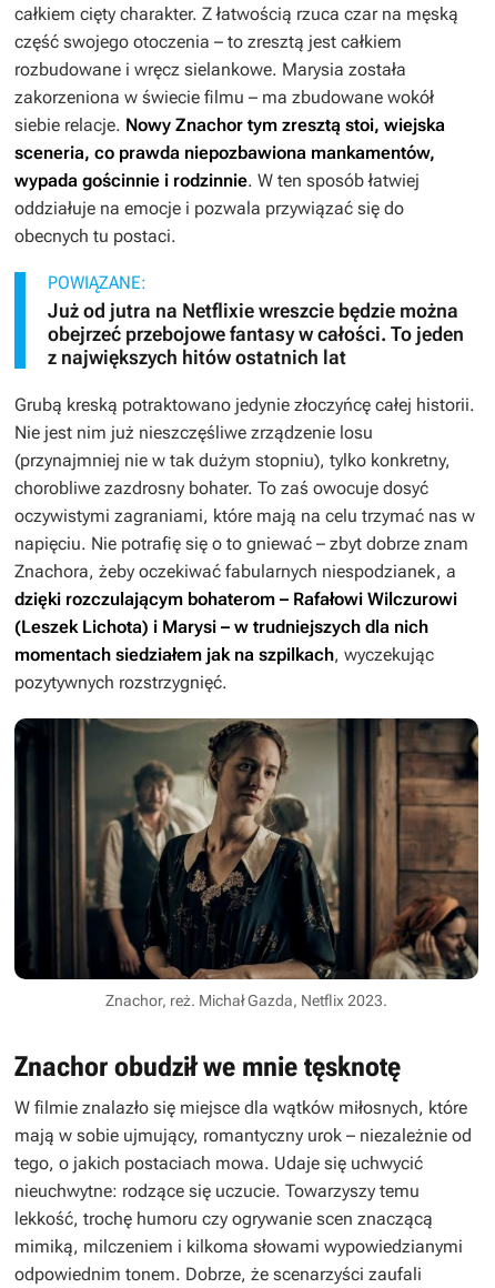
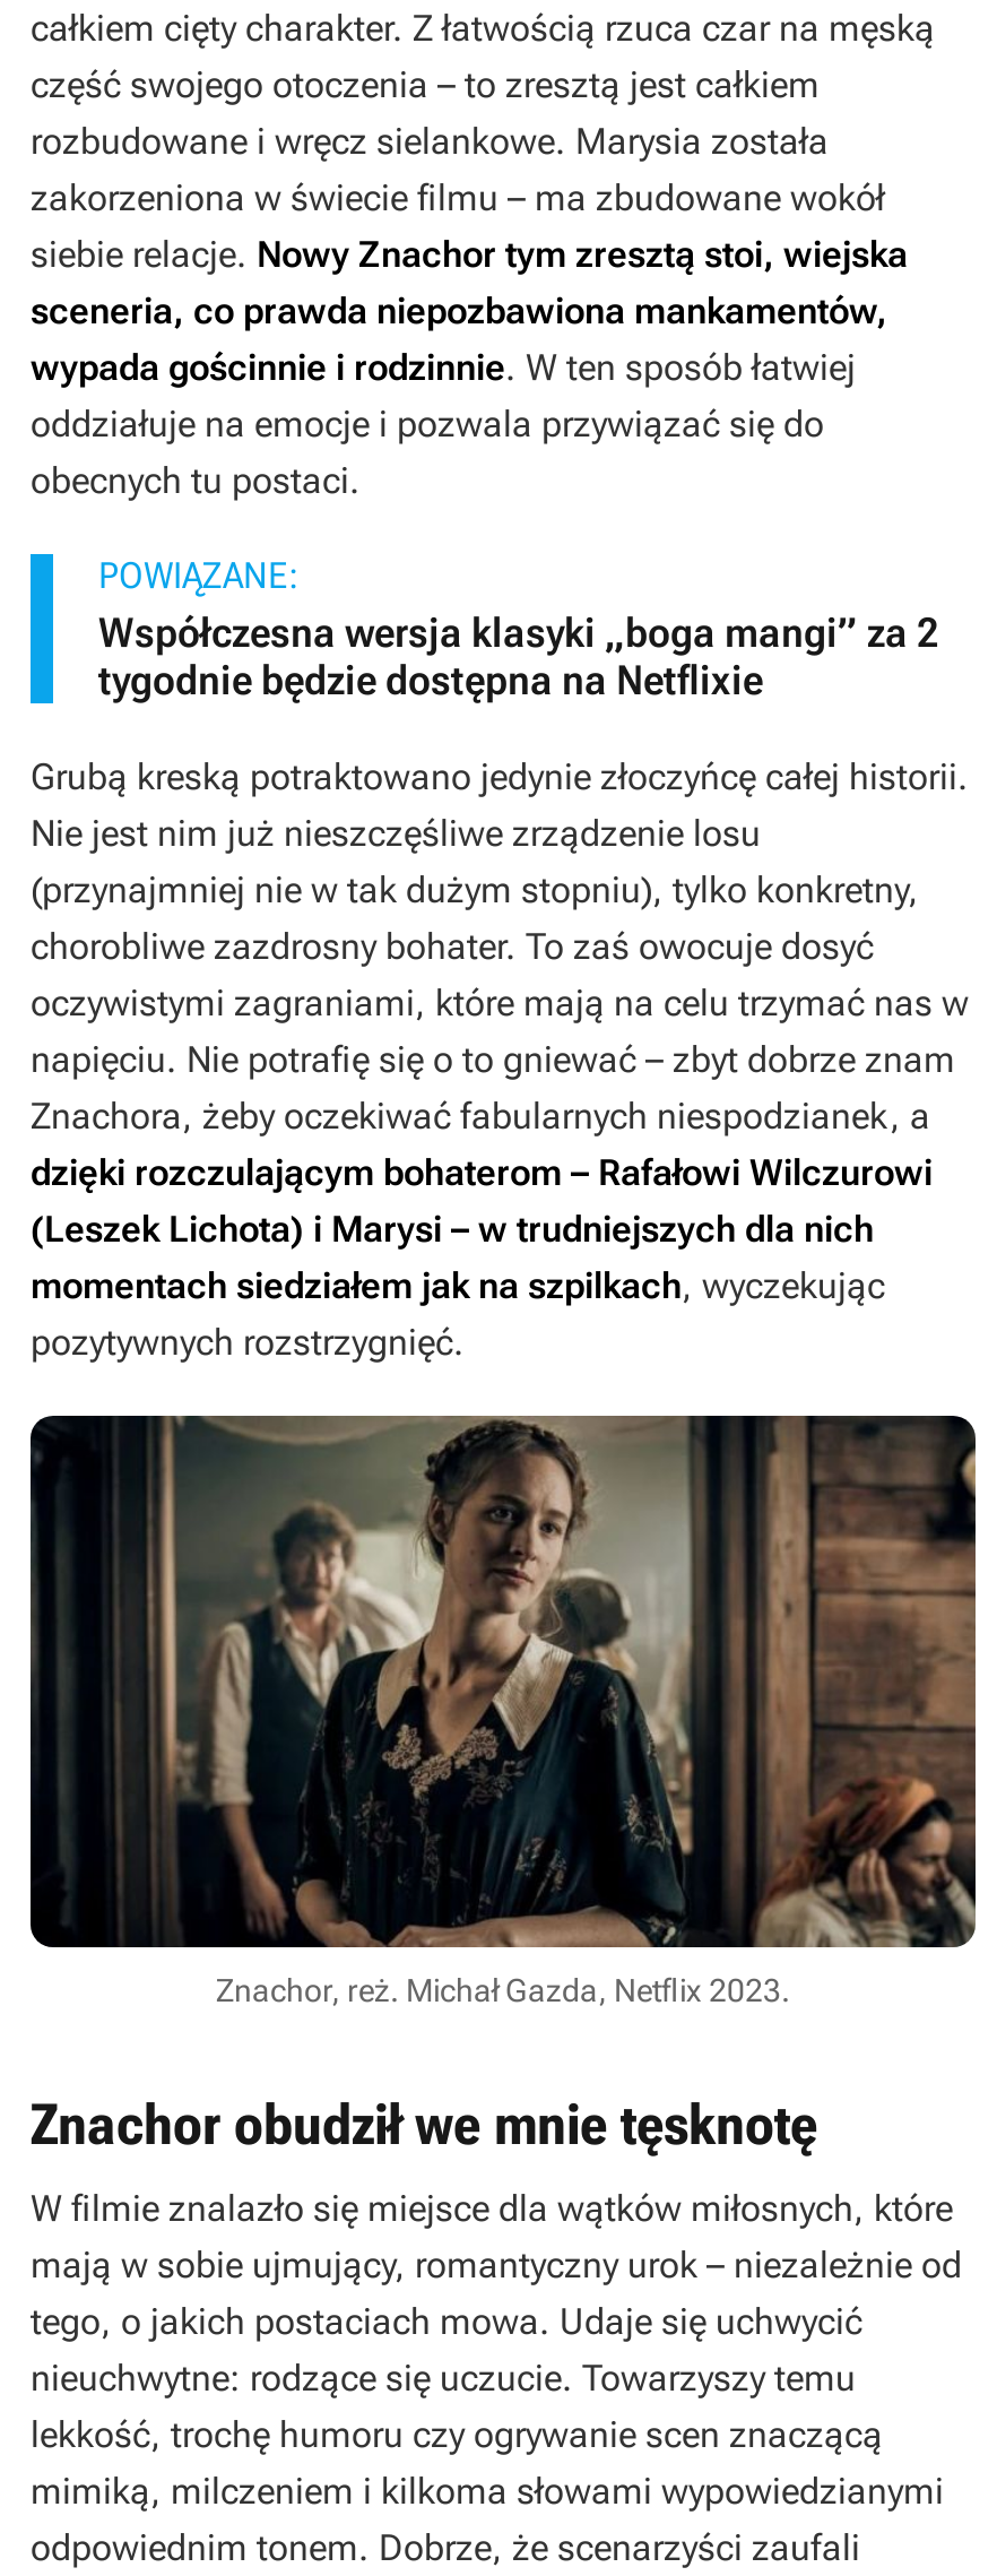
[48,299,464,369] Już od jutra na Netflixie wreszcie będzie można | obejrzeć przebojowe fantasy w całości. To jeden | z największych hitów ostatnich lat -> [98,609,939,704] Współczesna wersja klasyki „boga mangi” za 2 | tygodnie będzie dostępna na Netflixie

